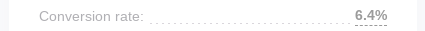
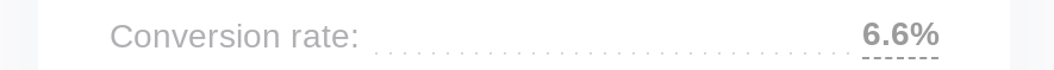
[355,7,387,23] 6.4% -> [862,14,938,52] 6.6%

